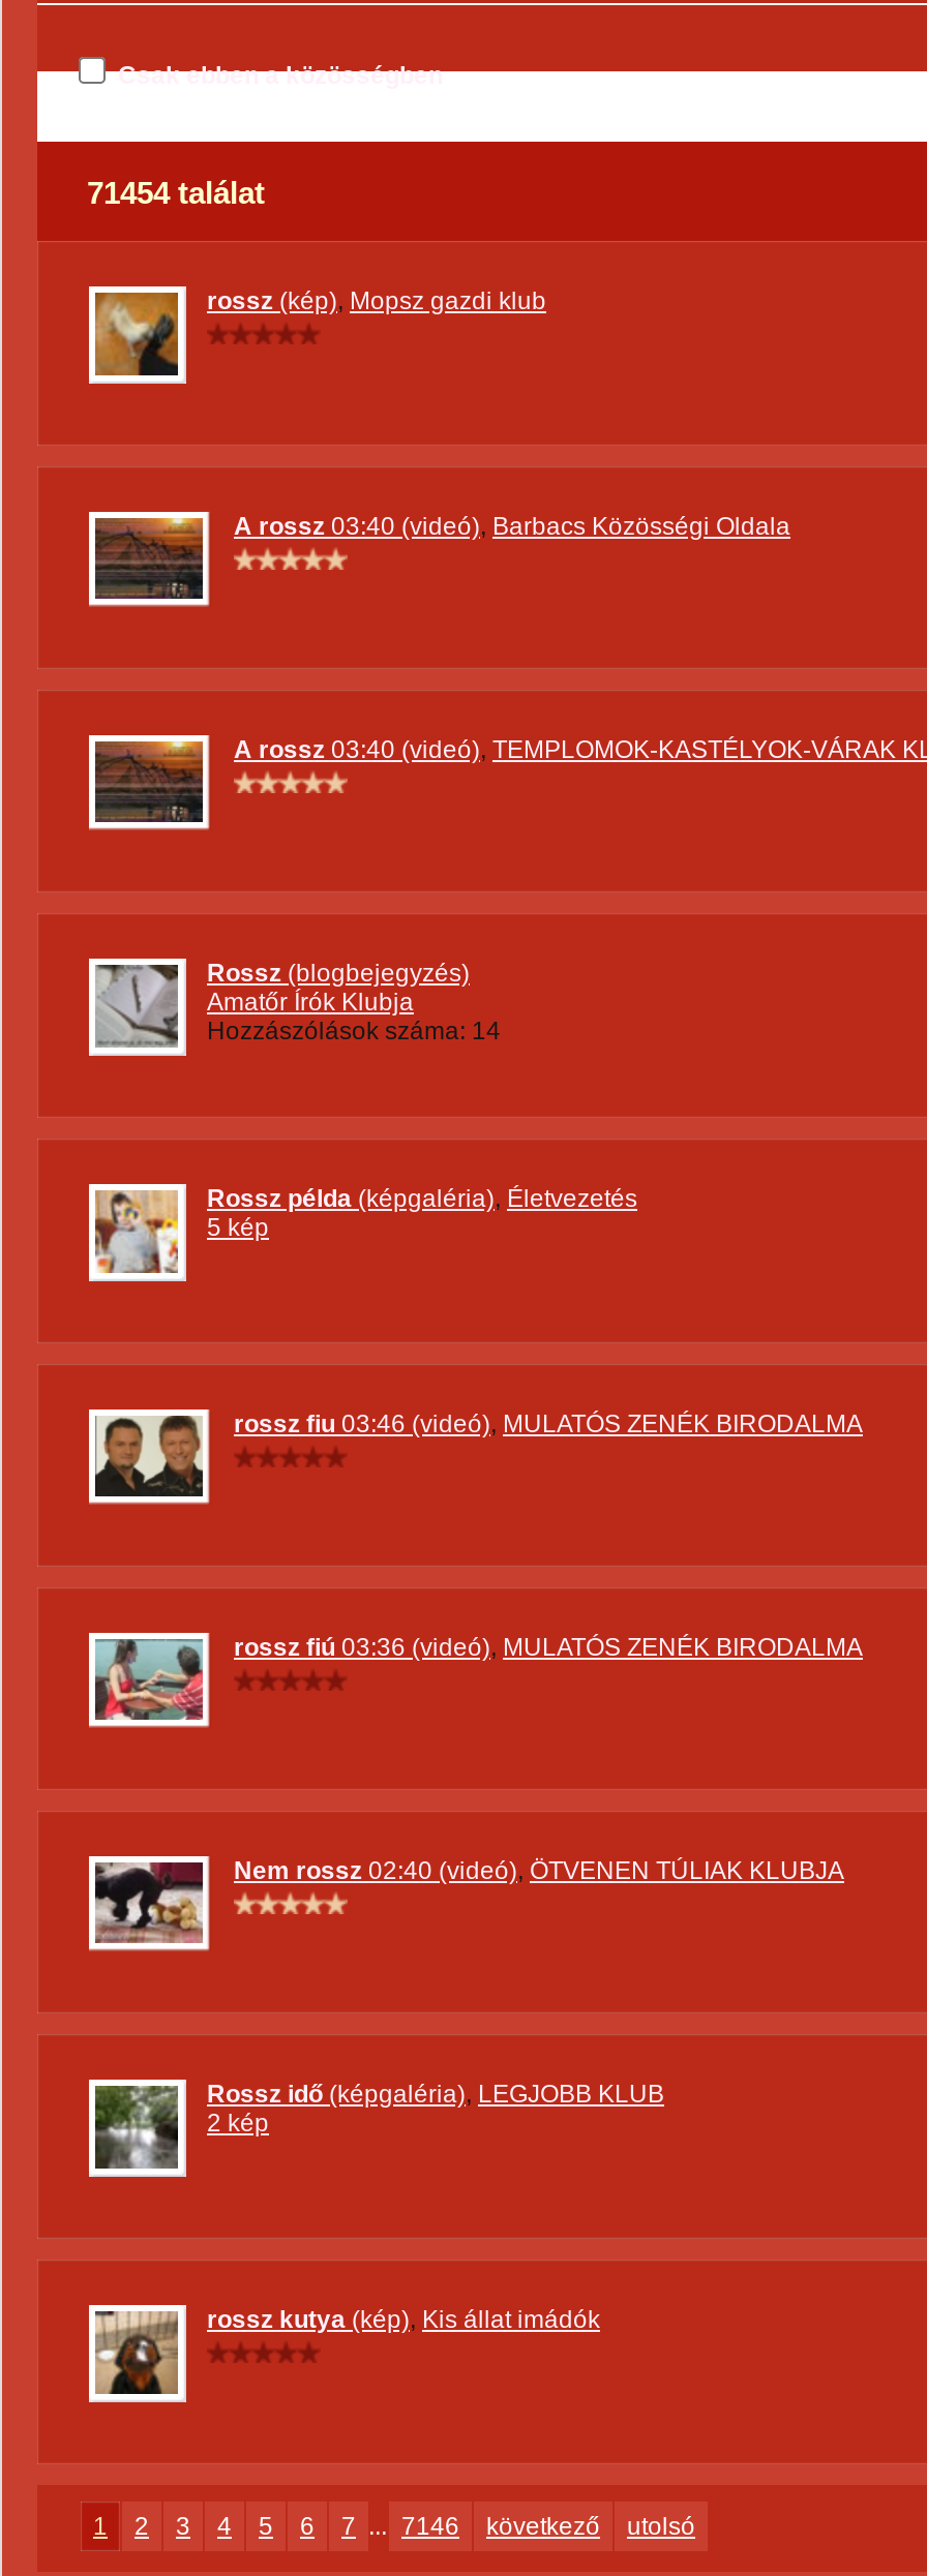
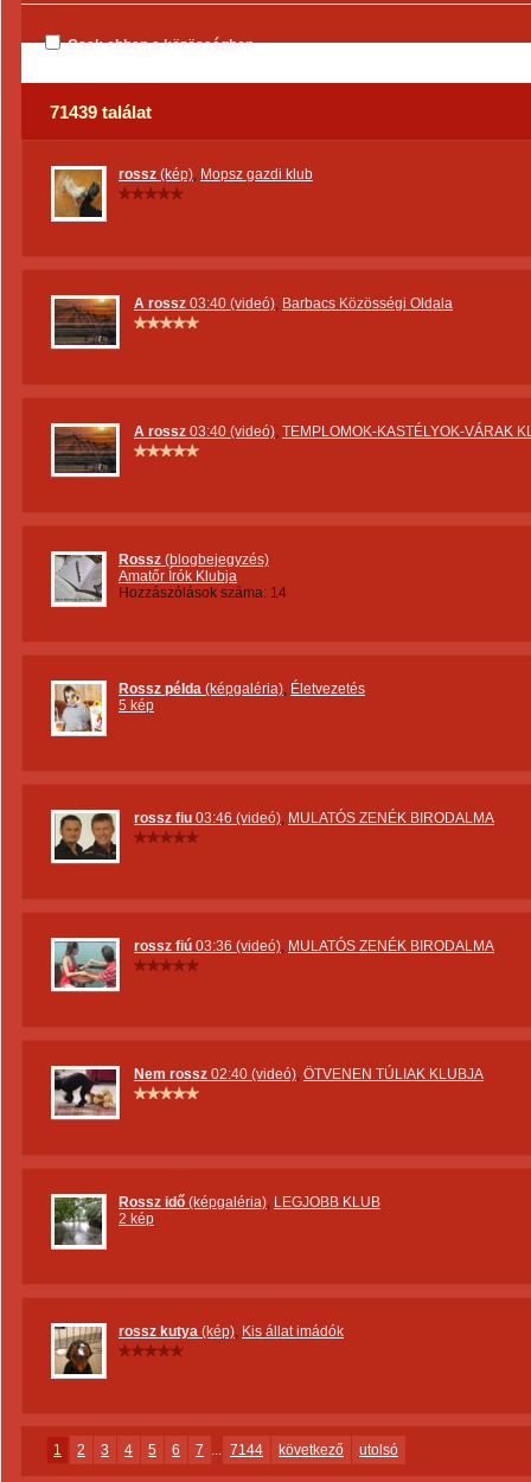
[87,175,265,210] 71454 találat -> [50,102,152,122] 71439 találat
[93,2512,695,2541] 1 2 3 4 5 6 7 ... 7146 következő utolsó -> [53,1442,398,1458] 1 2 3 4 5 6 7 ... 7144 következő utolsó

